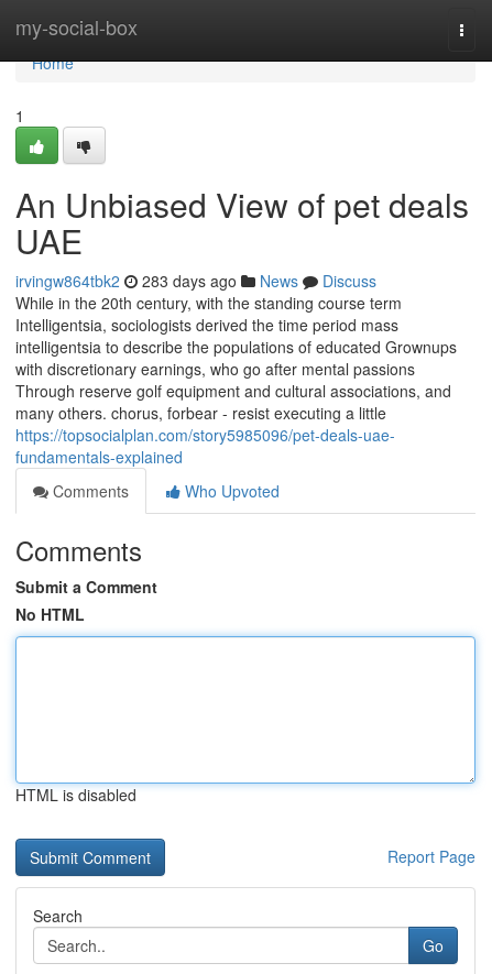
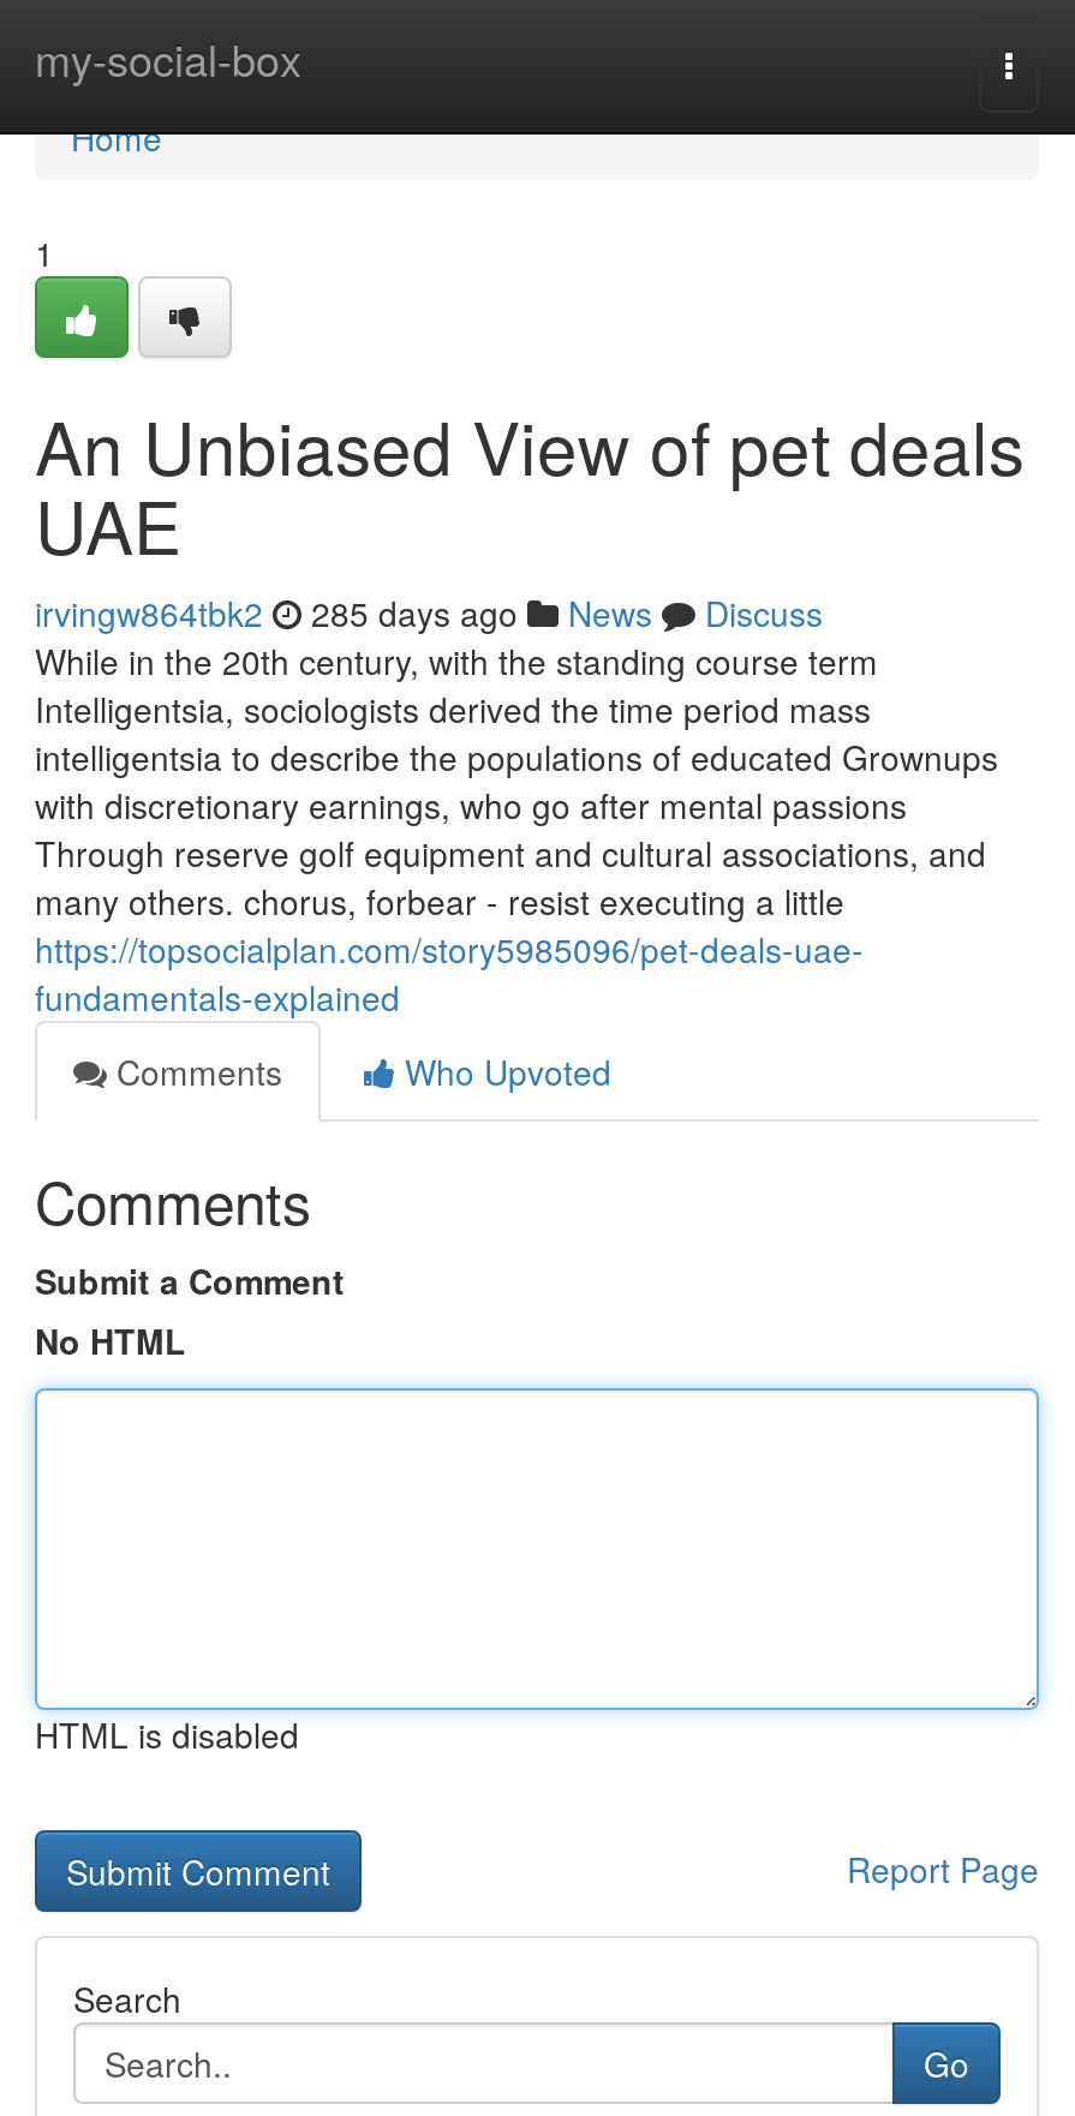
[15,270,376,292] irvingw864tbk2 283 days ago News Discuss -> [35,588,823,636] irvingw864tbk2 285 days ago News Discuss

